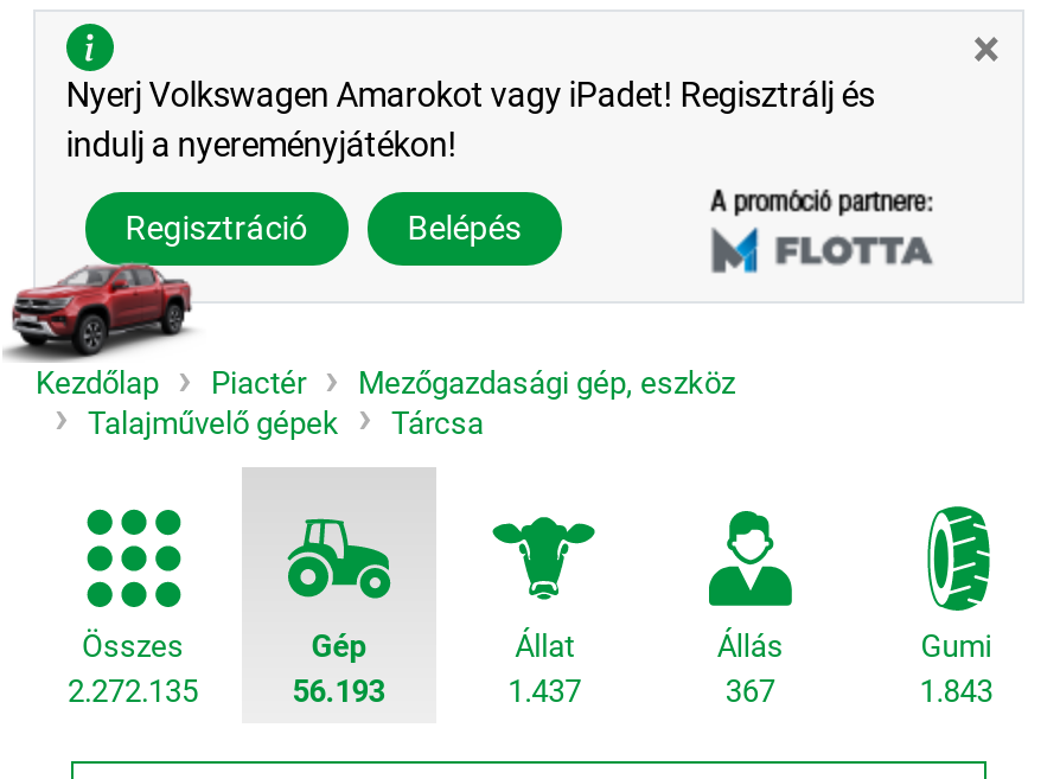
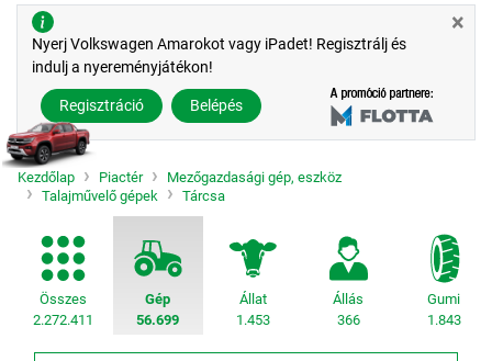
[68,674,198,709] 2.272.135 -> [32,312,93,328] 2.272.411
[292,674,385,709] 56.193 -> [137,312,179,328] 56.699
[508,674,581,709] 1.437 -> [236,312,270,328] 1.453
[725,674,775,709] 367 -> [337,312,360,328] 366

